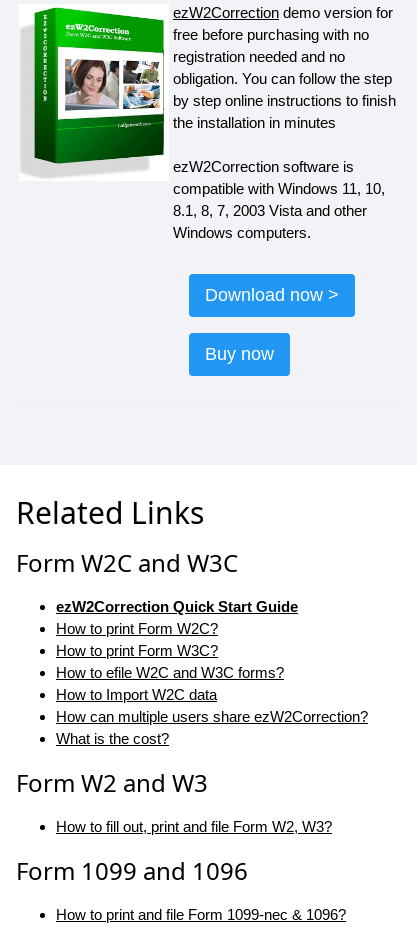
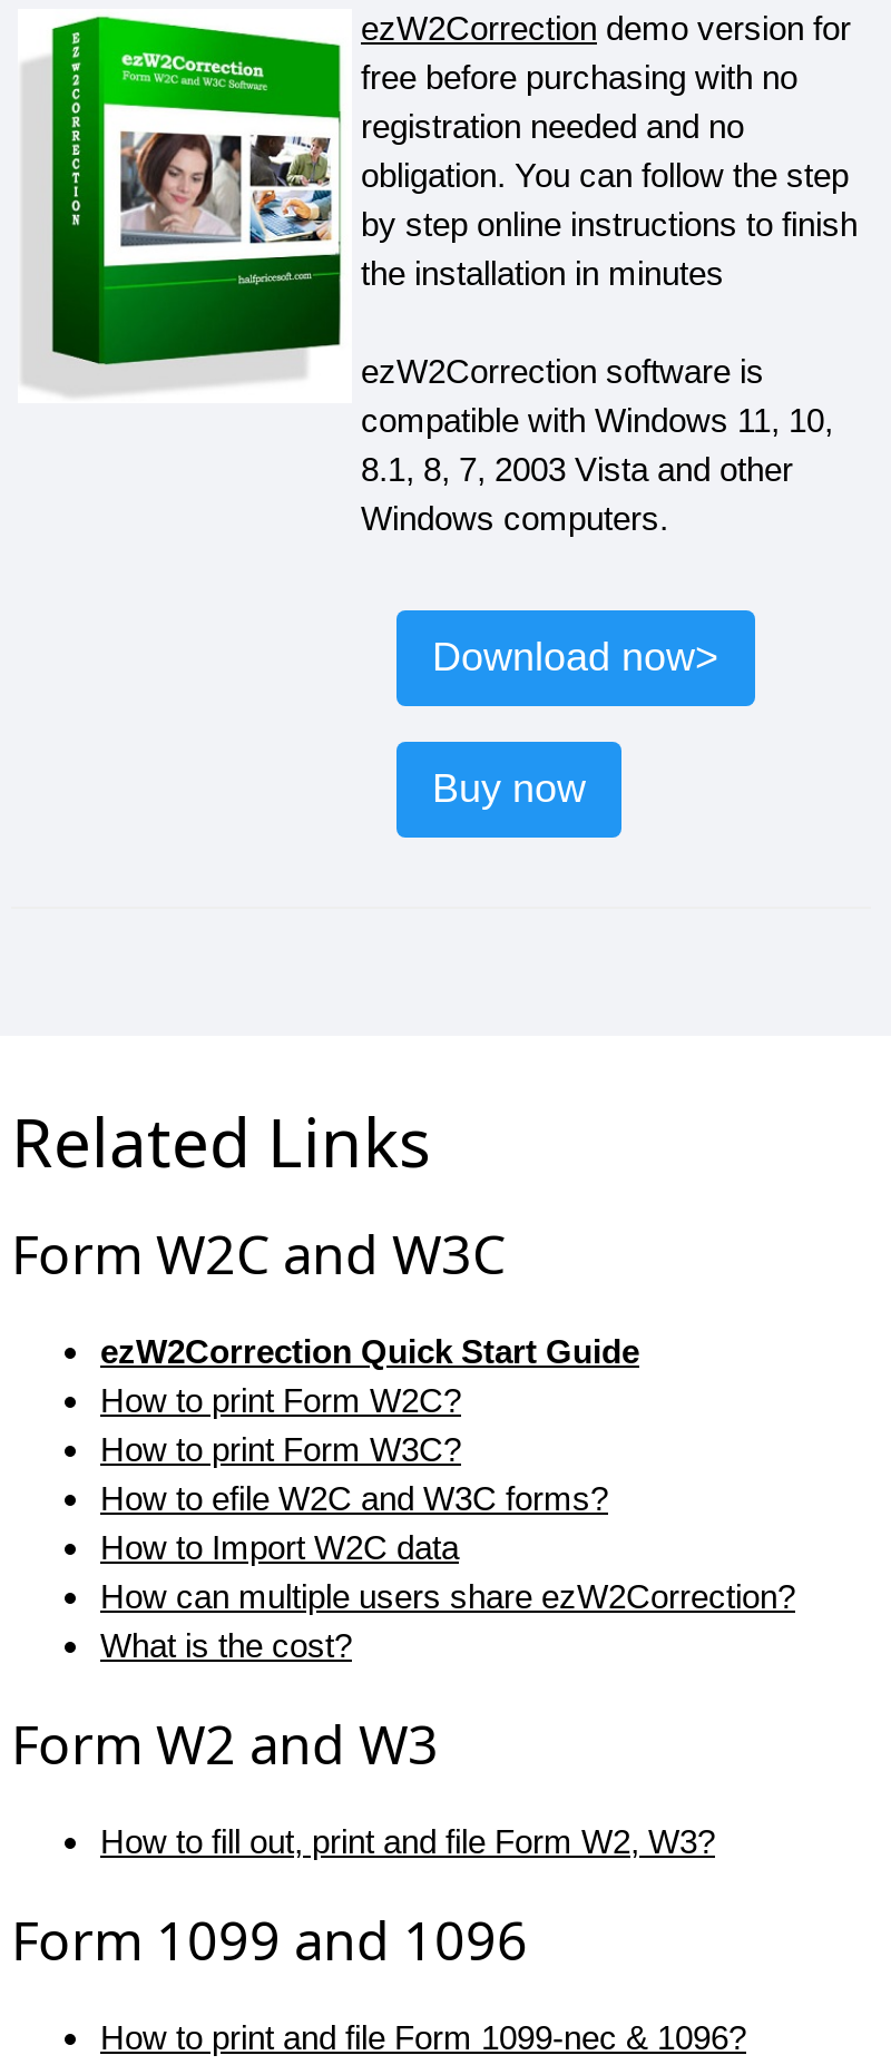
[205,285,339,305] Download now > -> [432,634,719,679] Download now>

